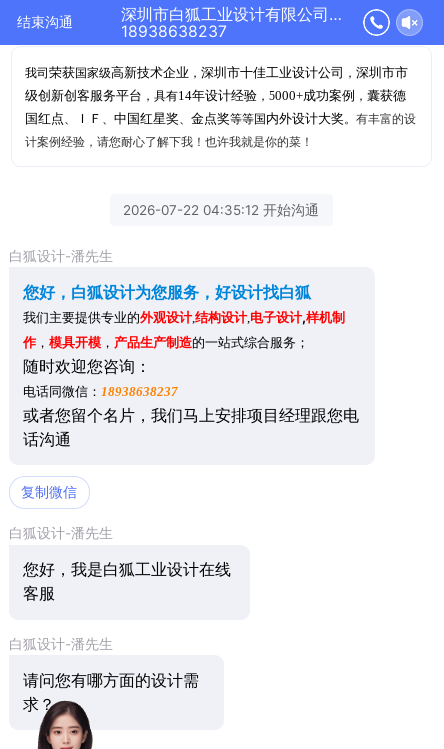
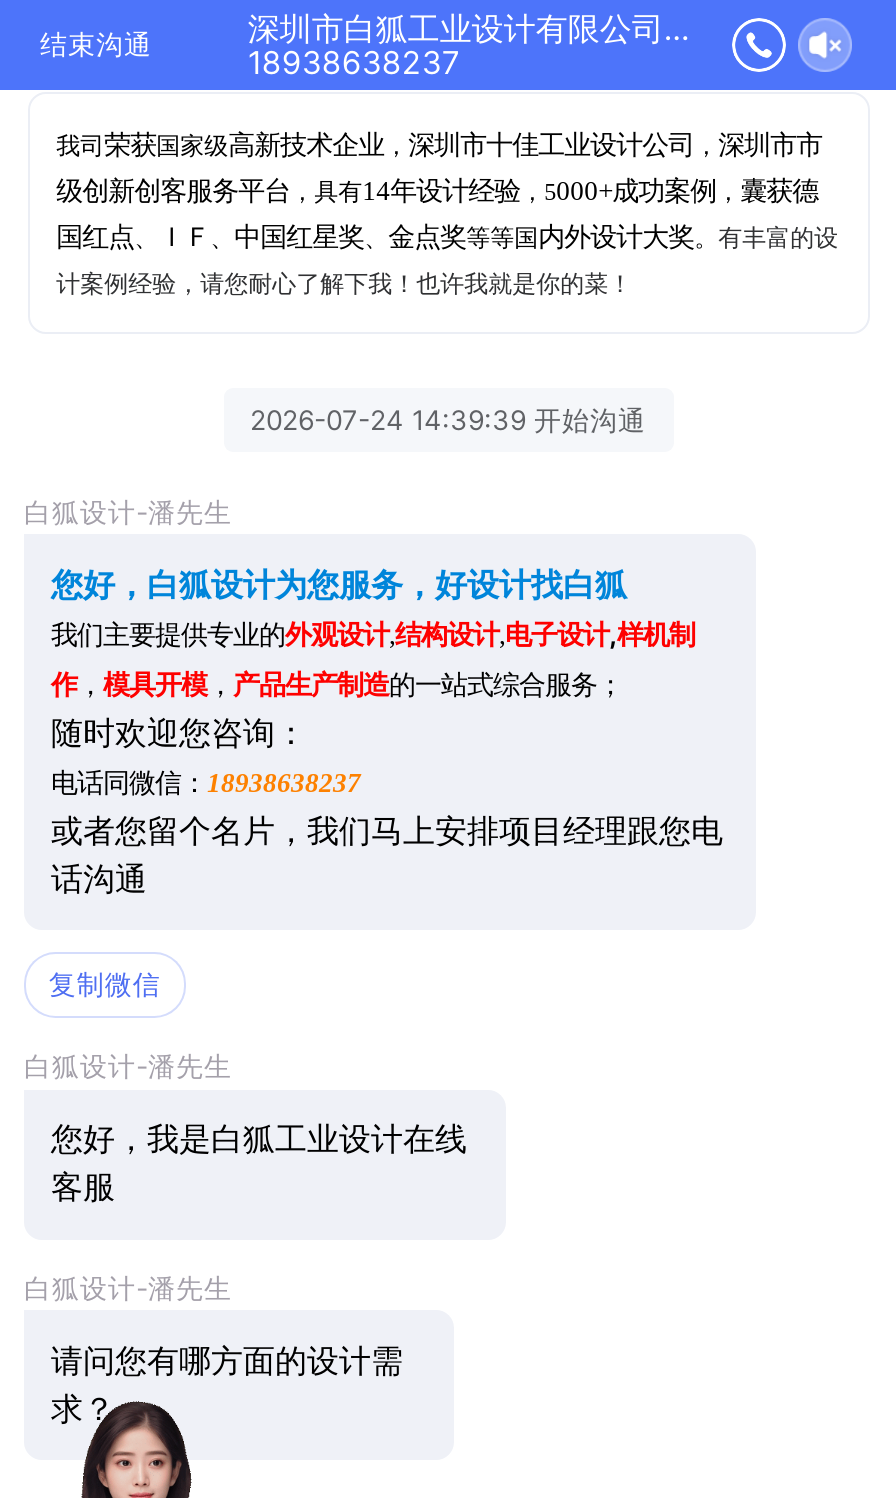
[123,202,319,218] 2026-07-22 04:35:12 开始沟通 -> [250,404,646,436] 2026-07-24 14:39:39 开始沟通

